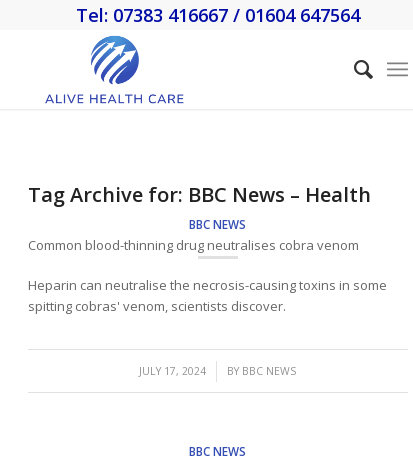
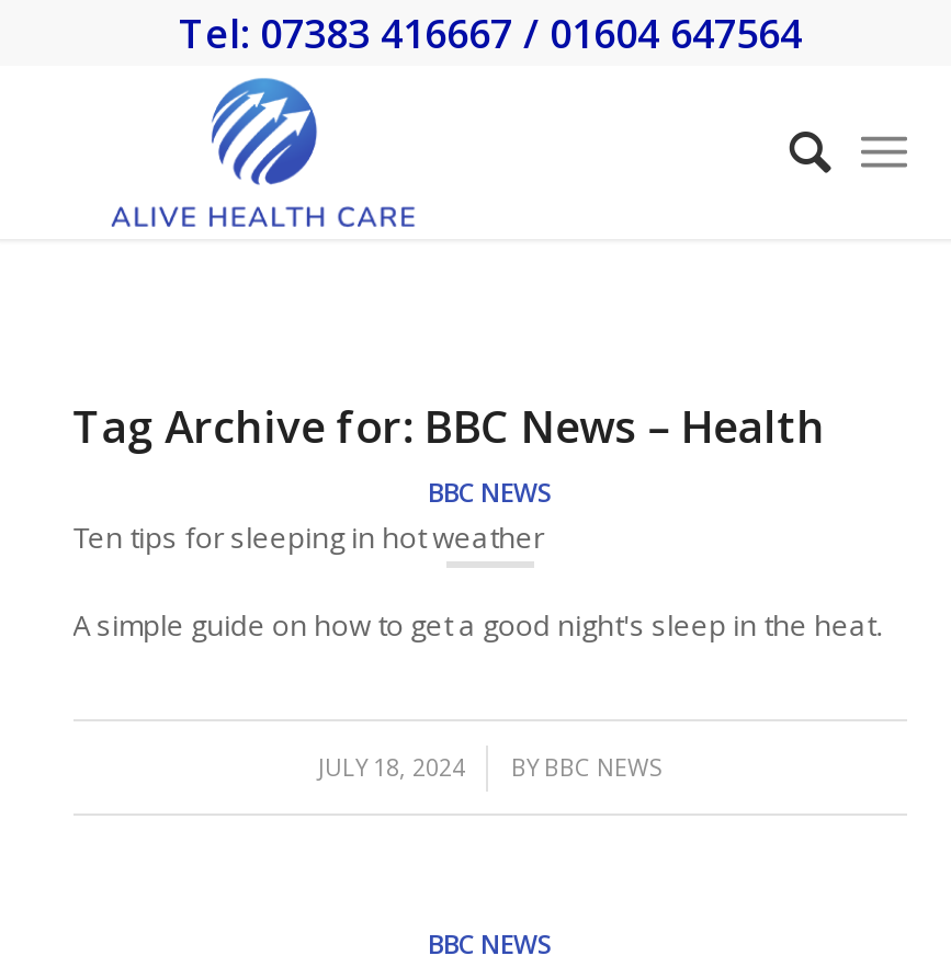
[28,236,359,254] Common blood-thinning drug neutralises cobra venom -> [73,517,544,557] Ten tips for sleeping in hot weather
[28,276,387,315] Heparin can neutralise the necrosis-causing toxins in some | spitting cobras' venom, scientists discover. -> [73,605,882,645] A simple guide on how to get a good night's sleep in the heat.
[139,364,206,378] JULY 17, 2024 -> [318,752,465,783] JULY 18, 2024

